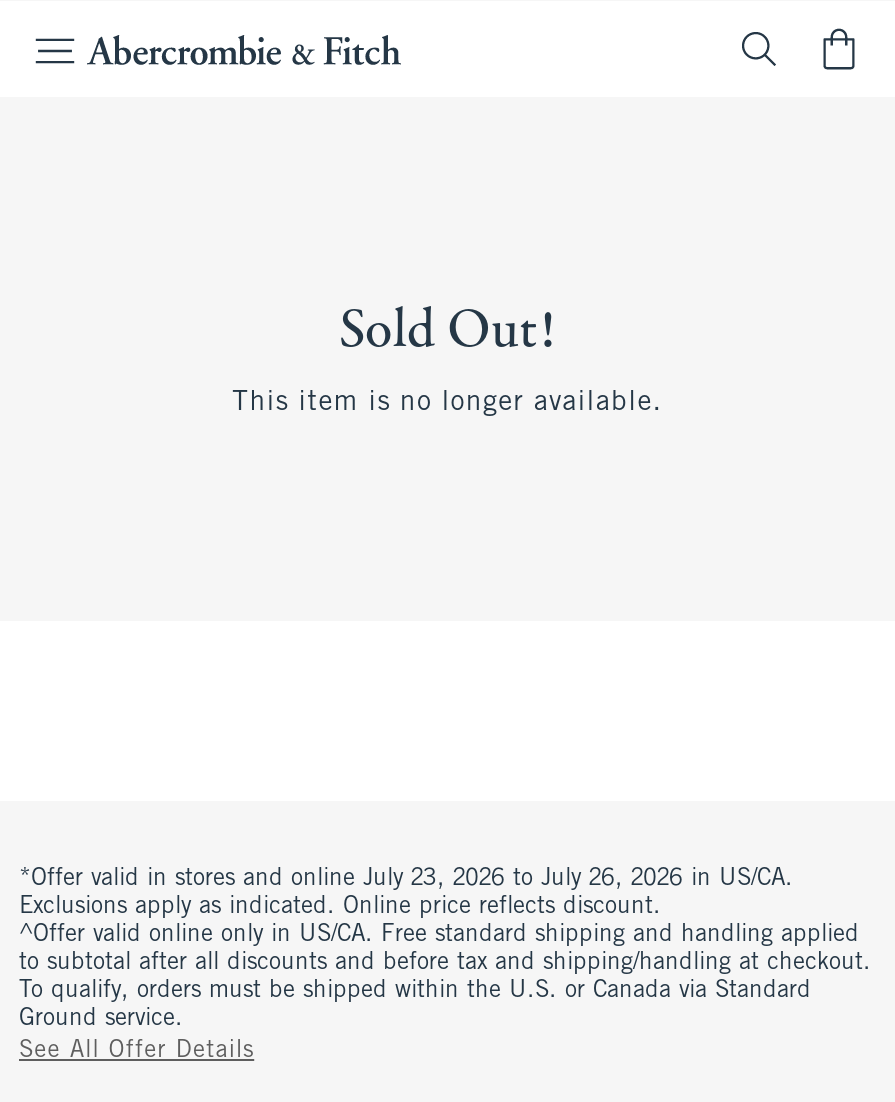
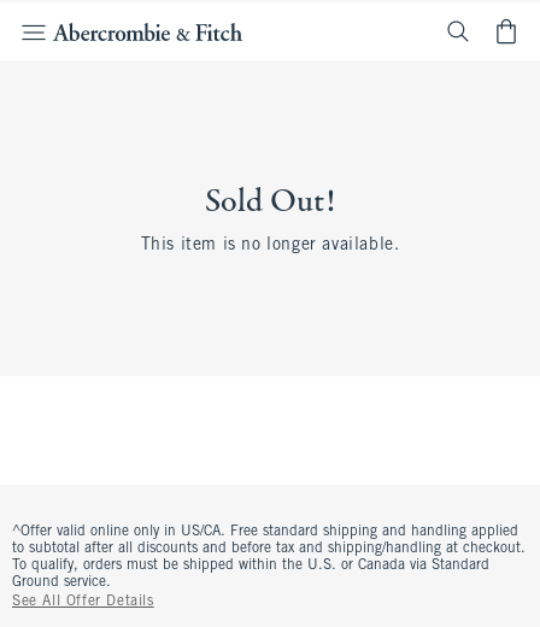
[19,867,793,919] *Offer valid in stores and online July 23, 2026 to July 26, 2026 in US/CA. | Exclusions apply as indicated. Online price reflects discount. -> none

